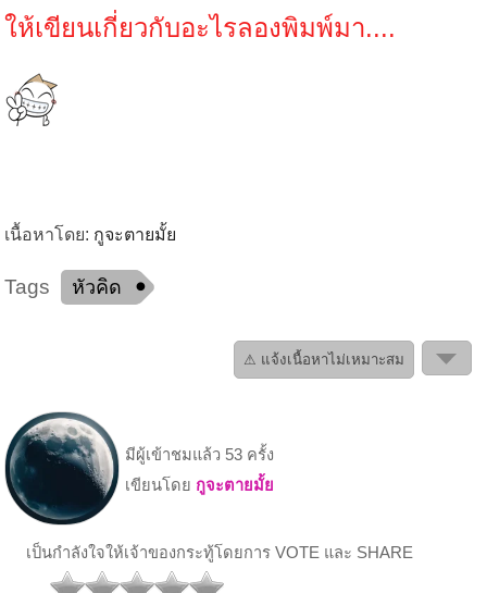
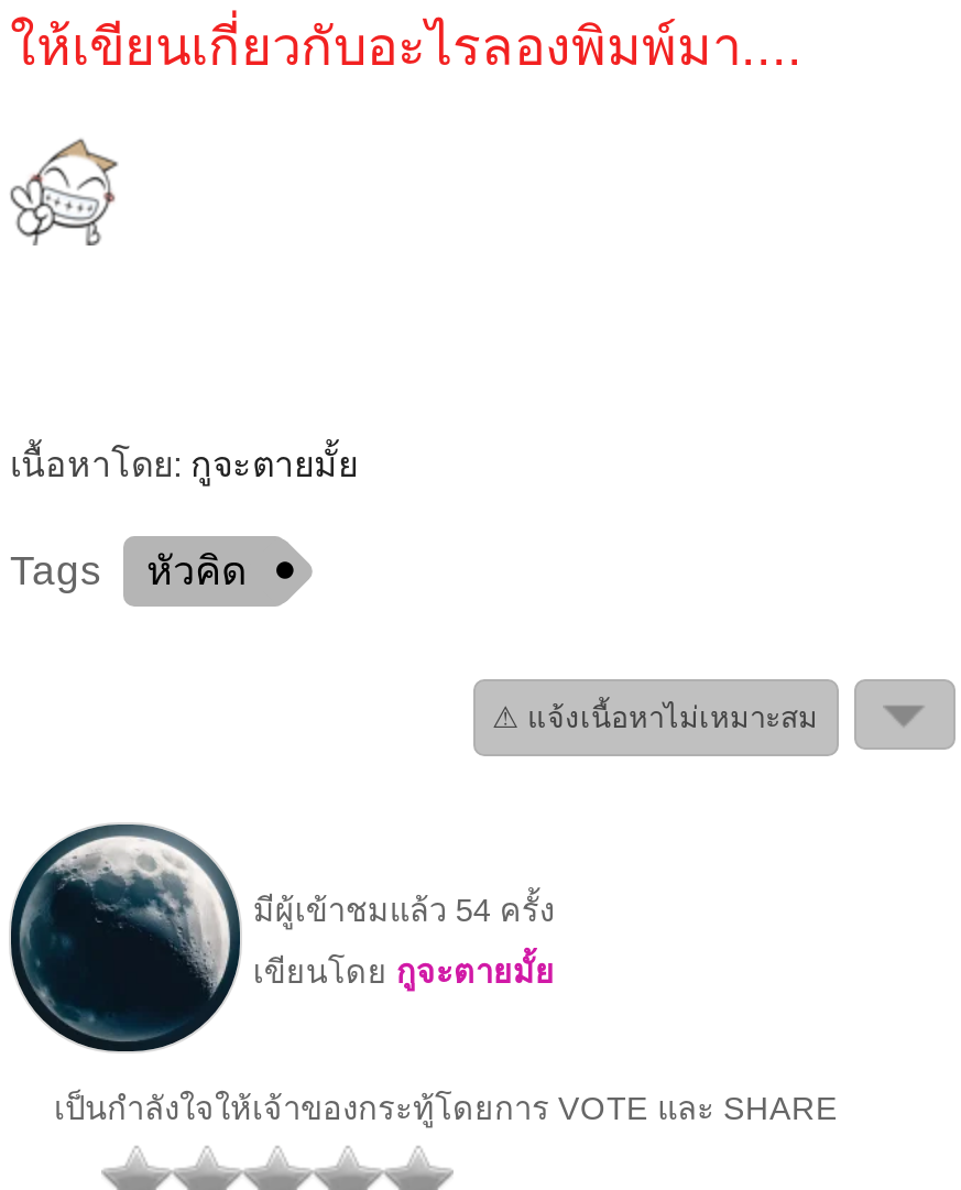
[125,446,274,464] มีผู้เข้าชมแล้ว 53 ครั้ง -> [253,893,554,929] มีผู้เข้าชมแล้ว 54 ครั้ง

